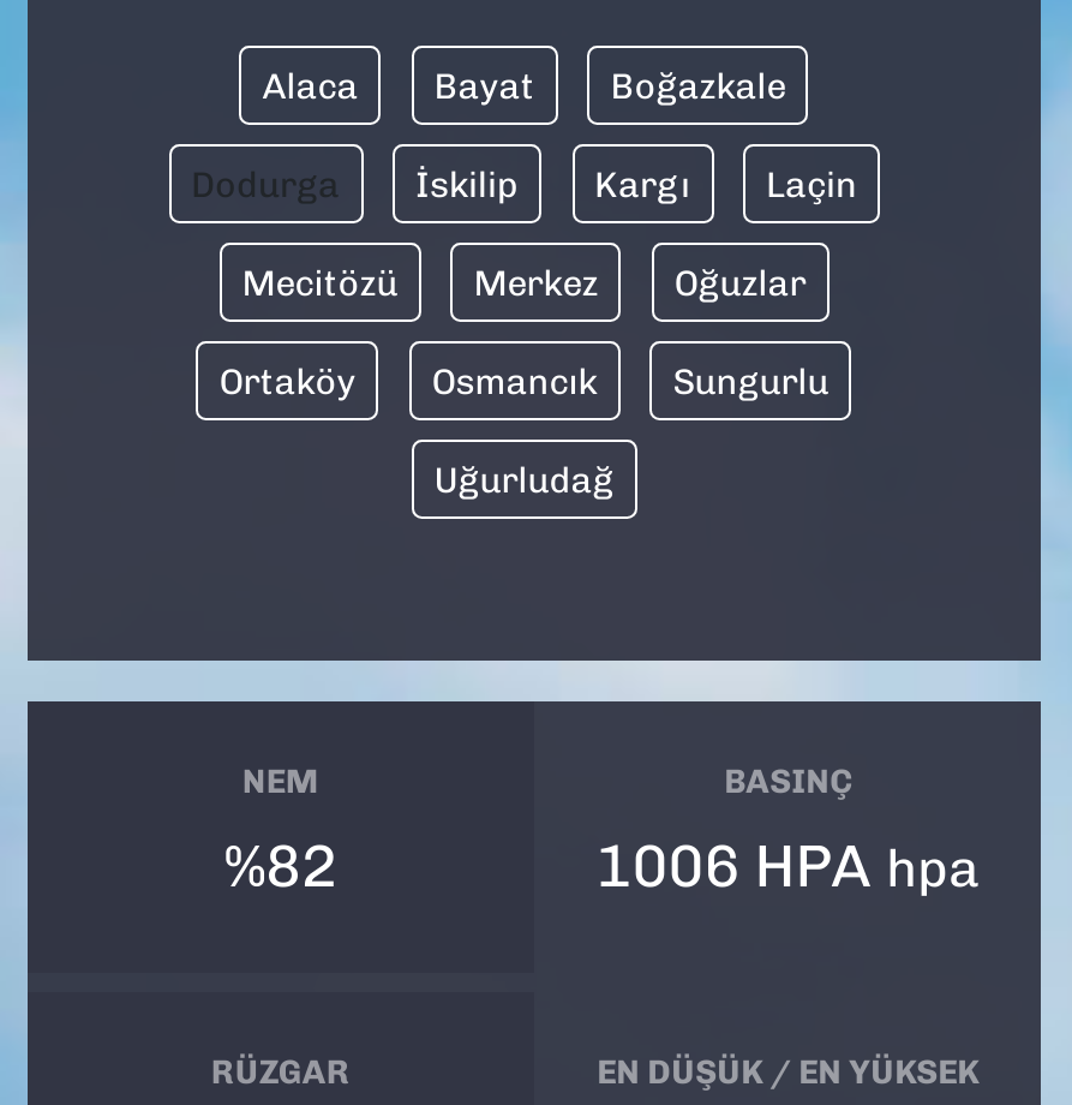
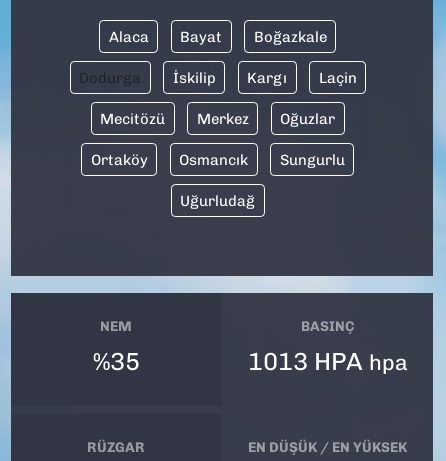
[224,832,337,902] %82 -> [93,347,140,376] %35
[596,832,980,902] 1006 HPA hpa -> [248,347,408,376] 1013 HPA hpa

